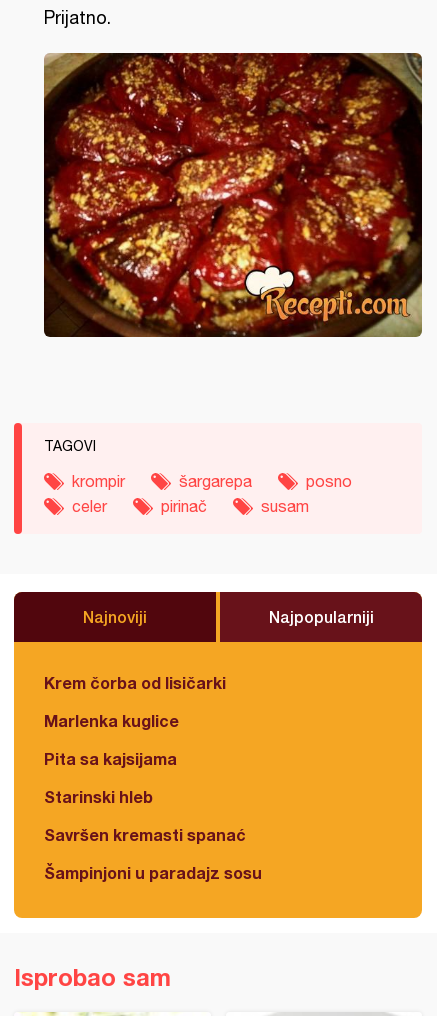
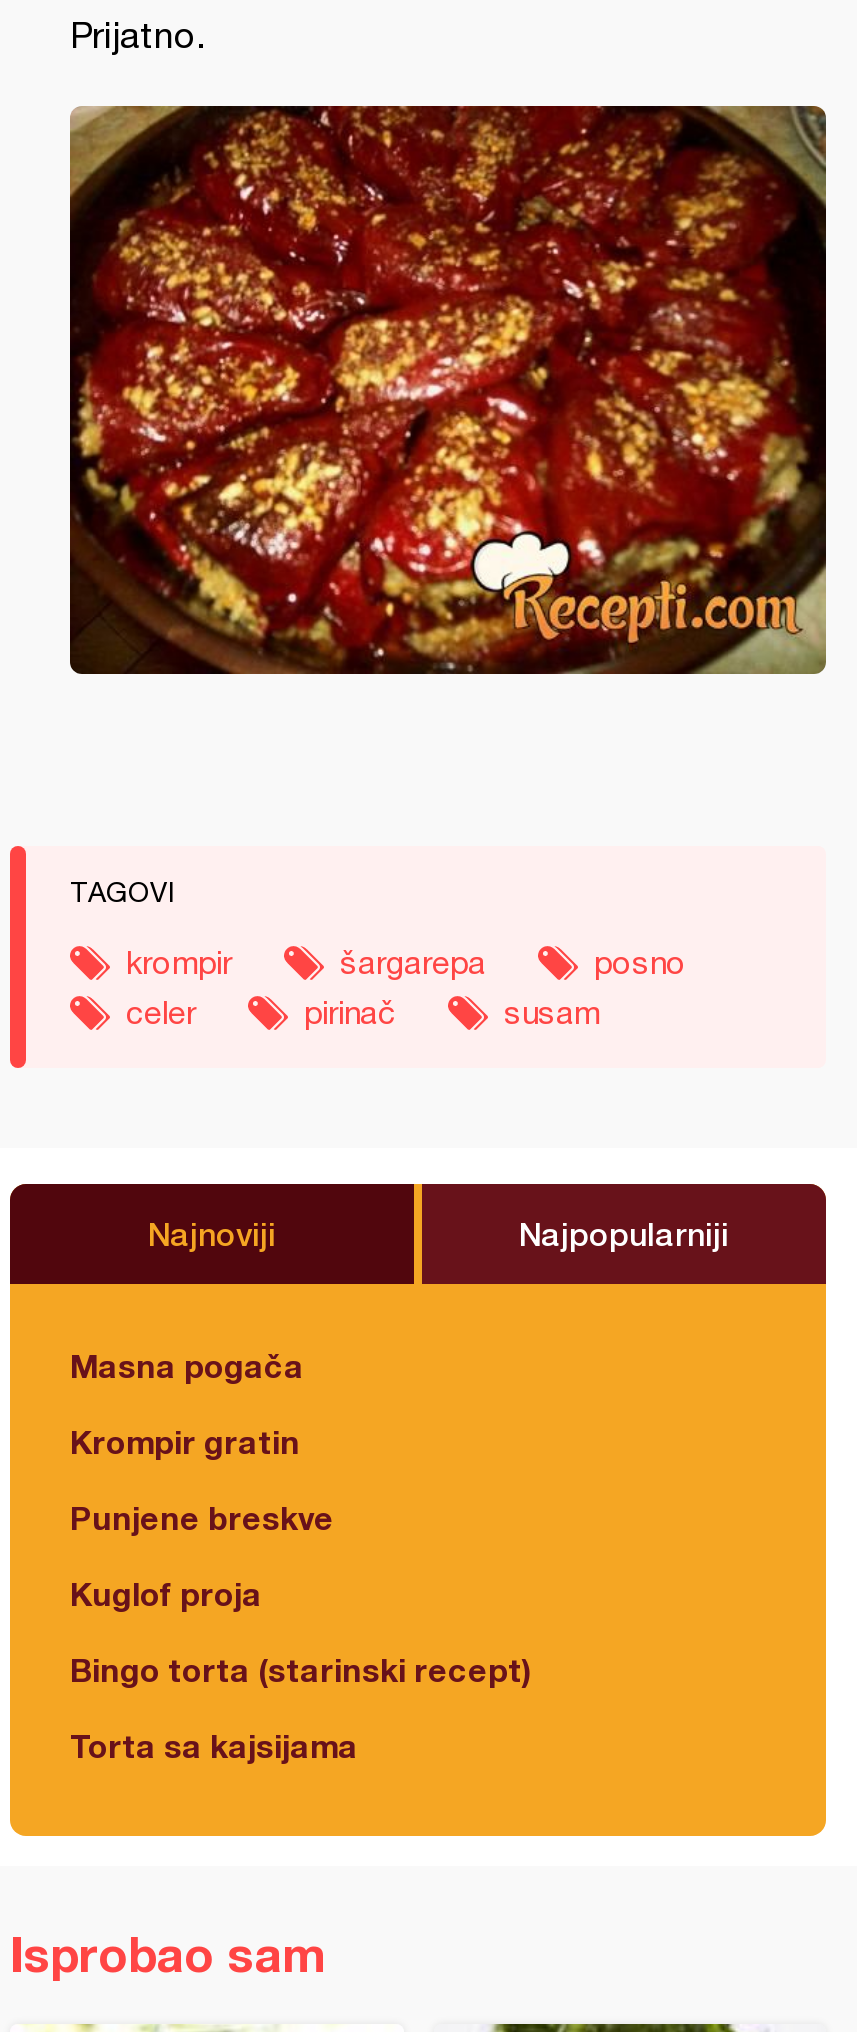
[44,673,226,692] Krem čorba od lisičarki -> [70,1345,304,1383] Masna pogača
[44,711,179,730] Marlenka kuglice -> [70,1421,300,1459] Krompir gratin
[44,749,177,768] Pita sa kajsijama -> [70,1497,334,1535] Punjene breskve
[44,787,153,806] Starinski hleb -> [70,1573,262,1611] Kuglof proja
[44,825,246,844] Savršen kremasti spanać -> [70,1649,532,1687] Bingo torta (starinski recept)
[44,863,262,882] Šampinjoni u paradajz sosu -> [70,1725,358,1763] Torta sa kajsijama

